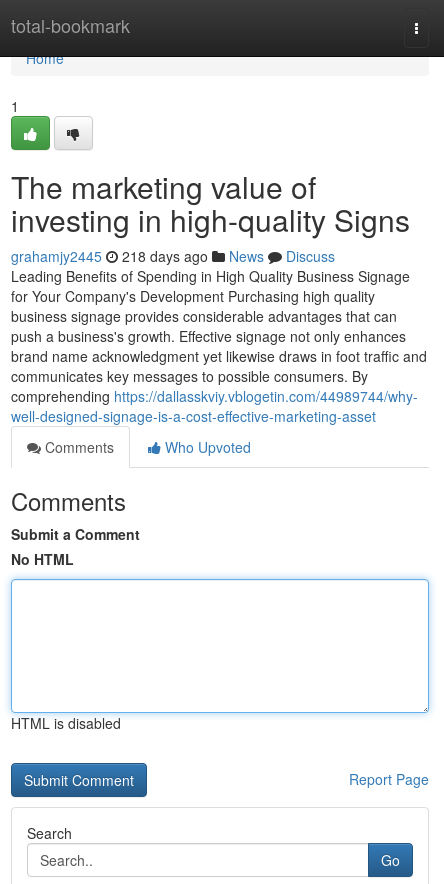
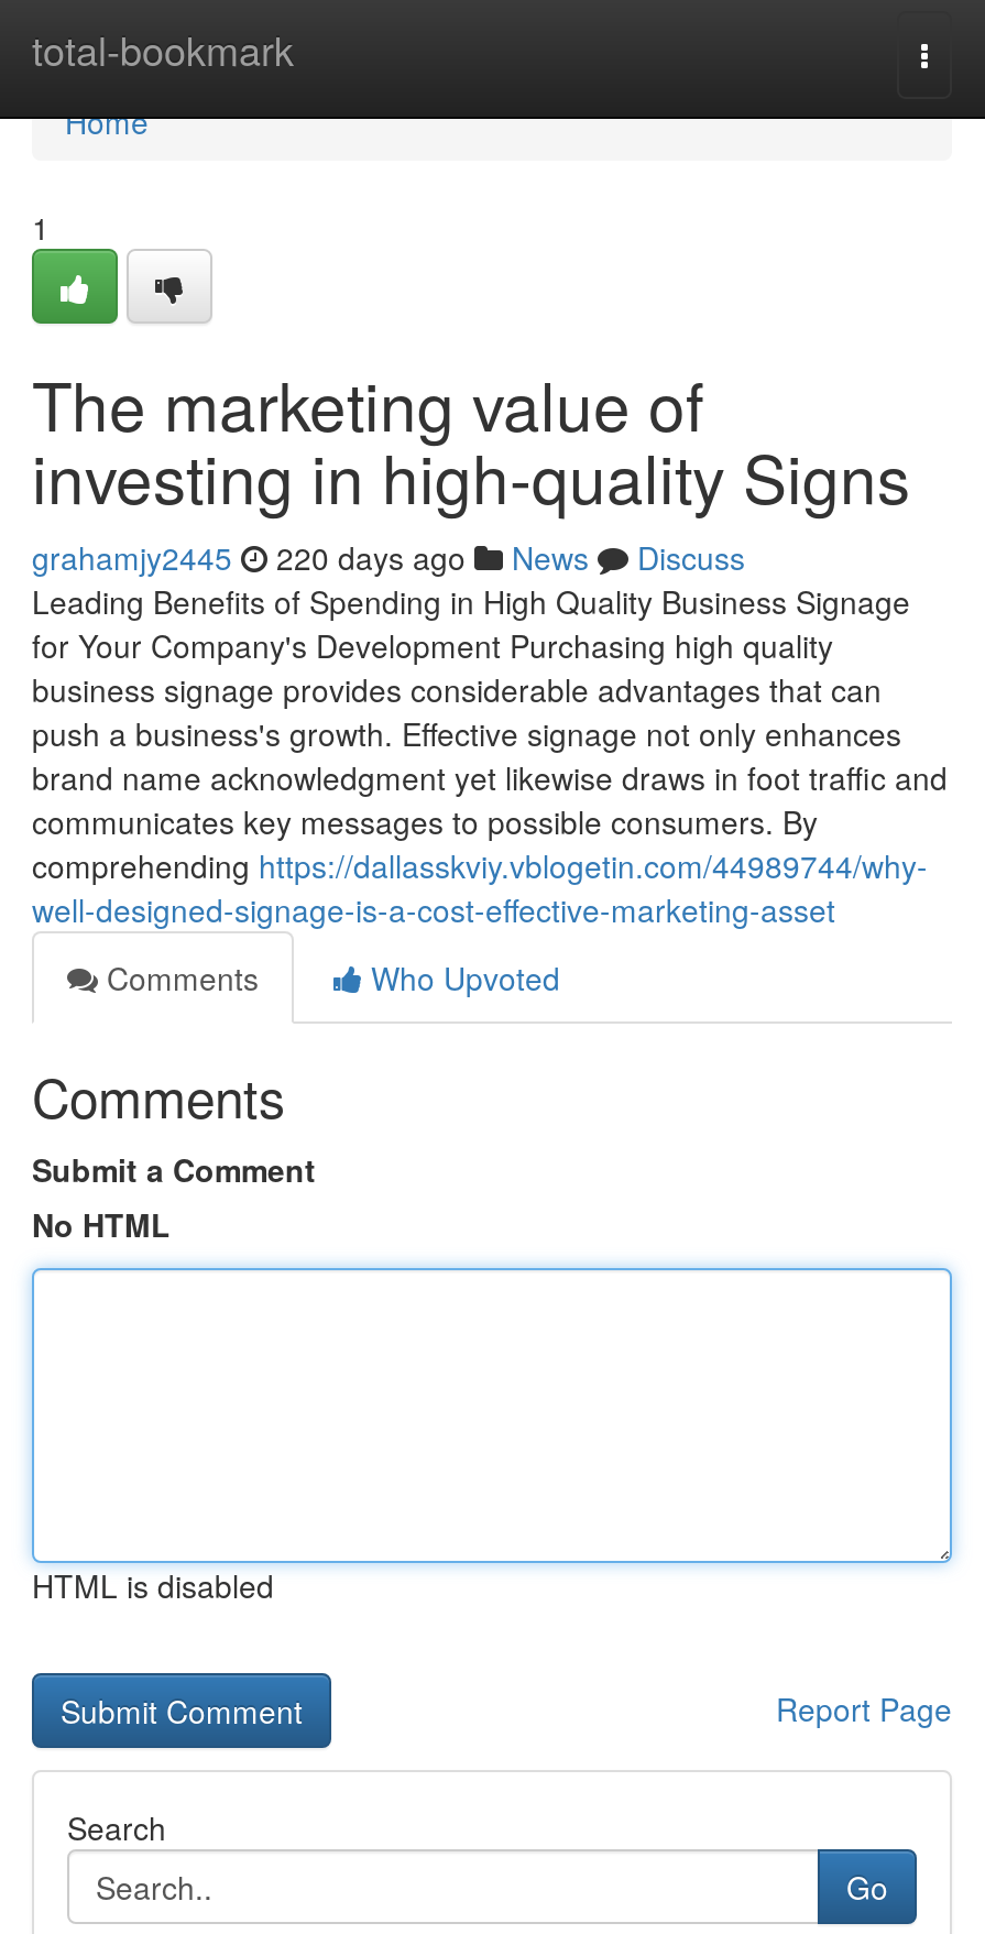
[11,246,335,266] grahamjy2445 218 days ago News Discuss -> [32,535,745,579] grahamjy2445 220 days ago News Discuss

